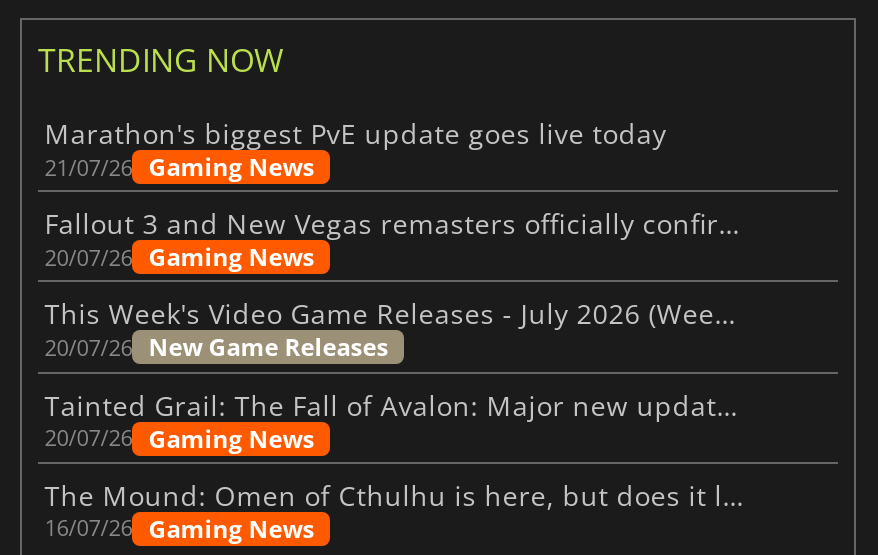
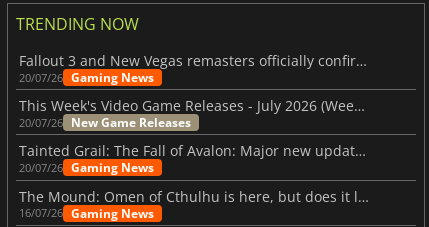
[44,114,666,184] Marathon's biggest PvE update goes live today | 21/07/26 Gaming News -> none

